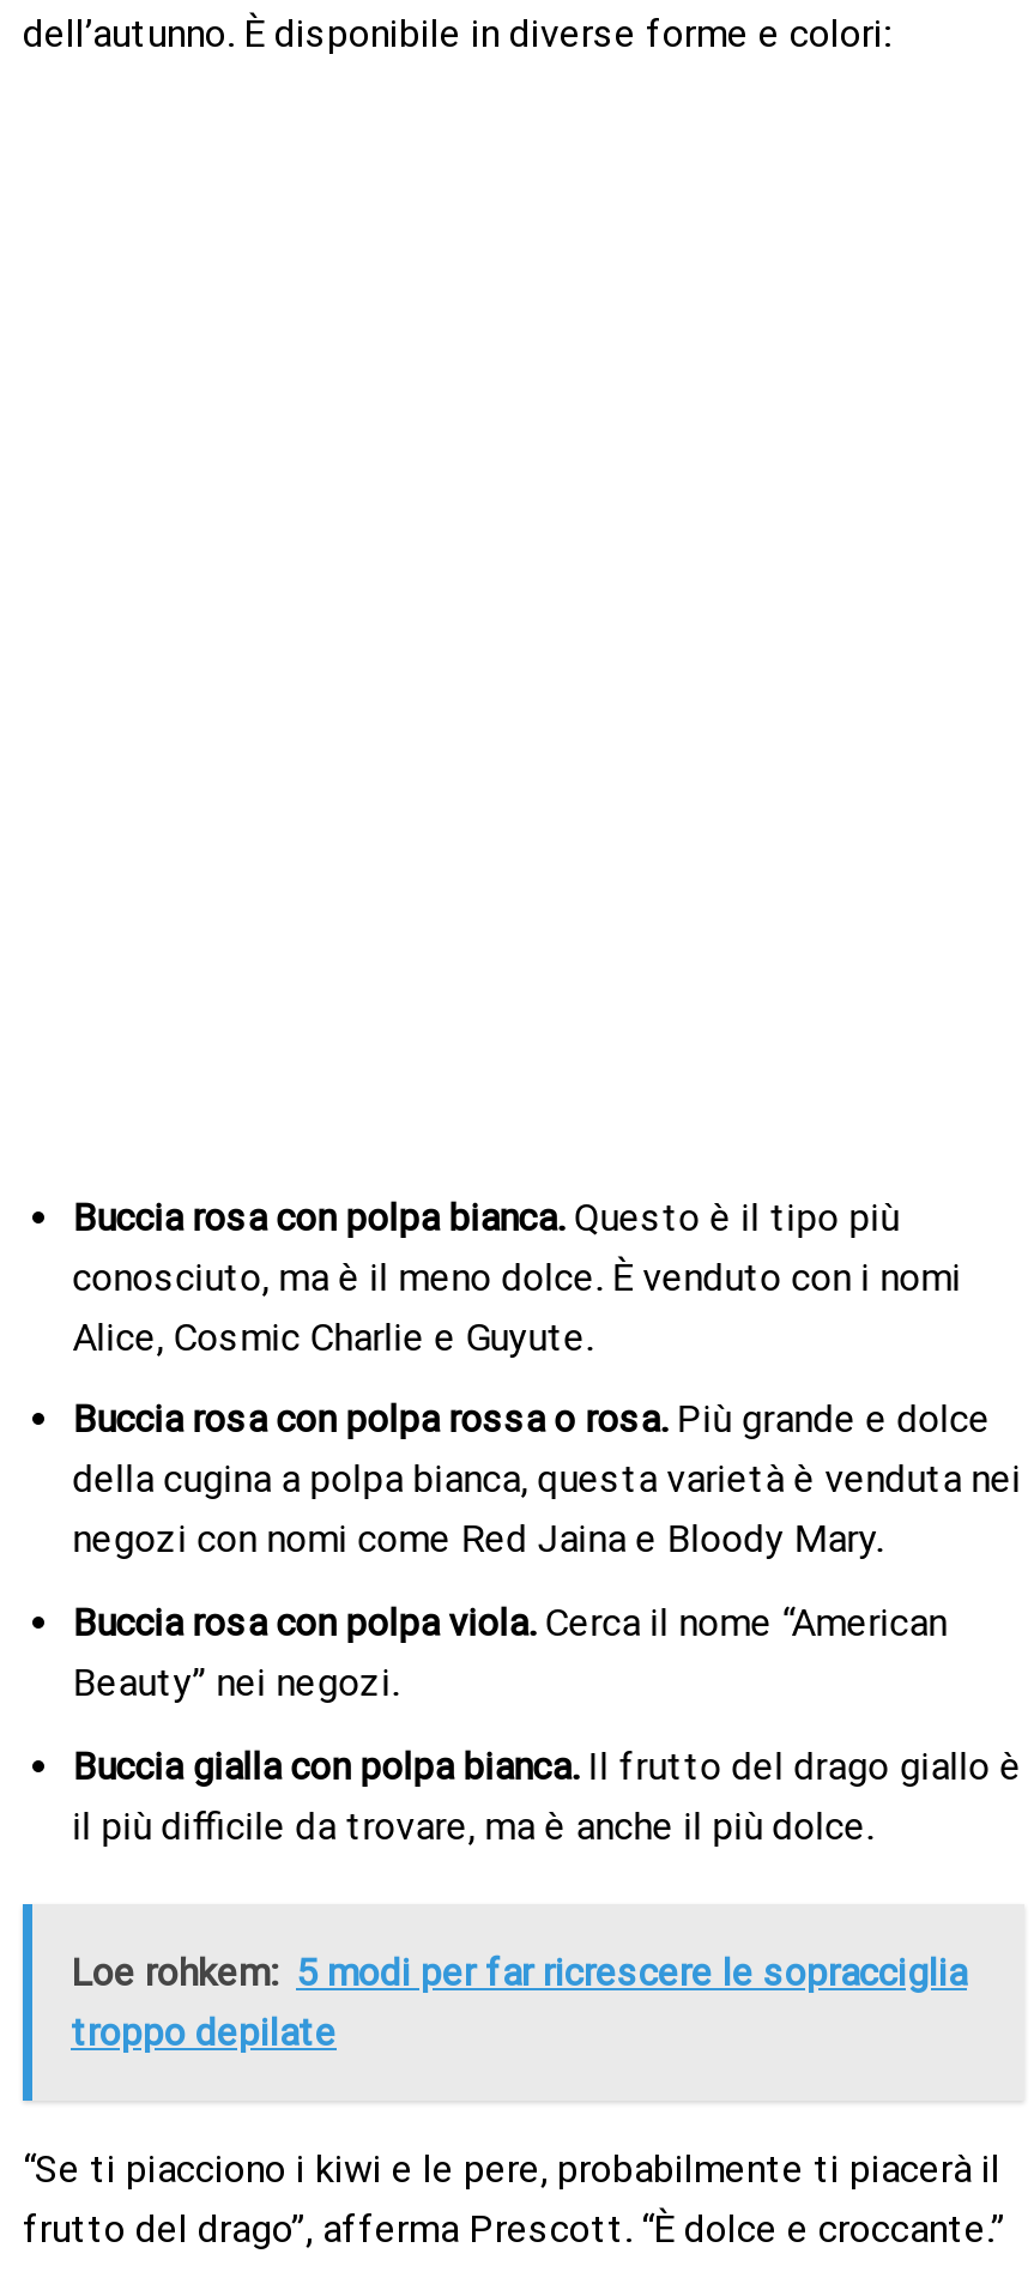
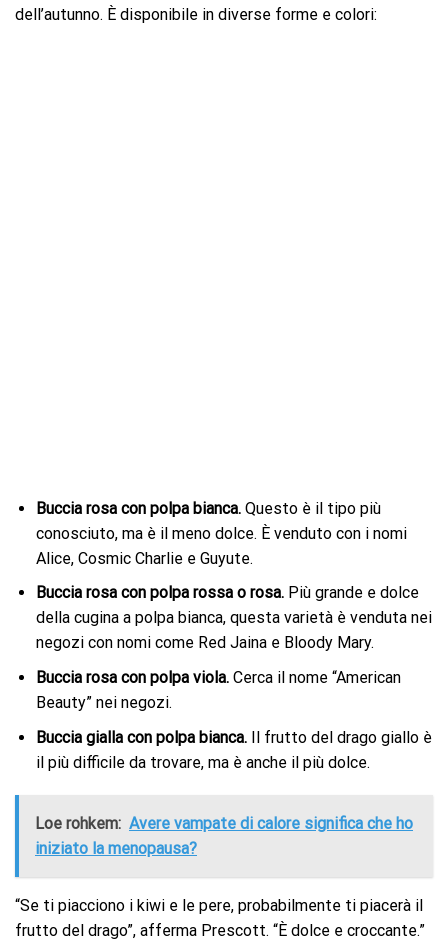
[71,1951,967,2056] Loe rohkem: 5 modi per far ricrescere le sopracciglia | troppo depilate -> [35,814,413,858] Loe rohkem: Avere vampate di calore significa che ho | iniziato la menopausa?

